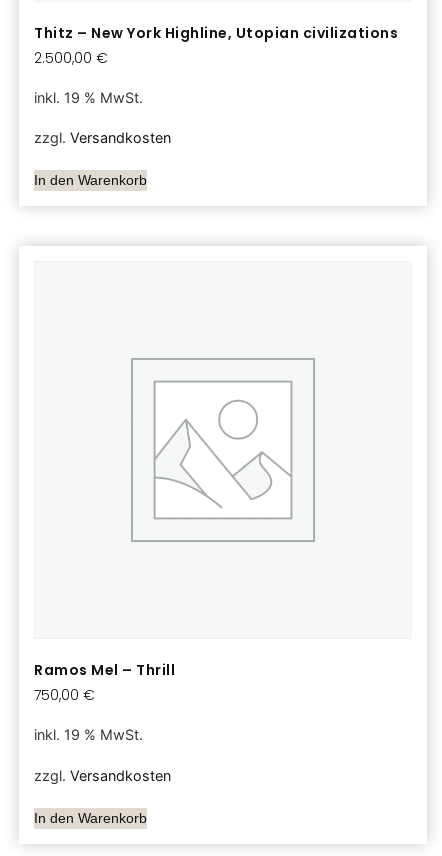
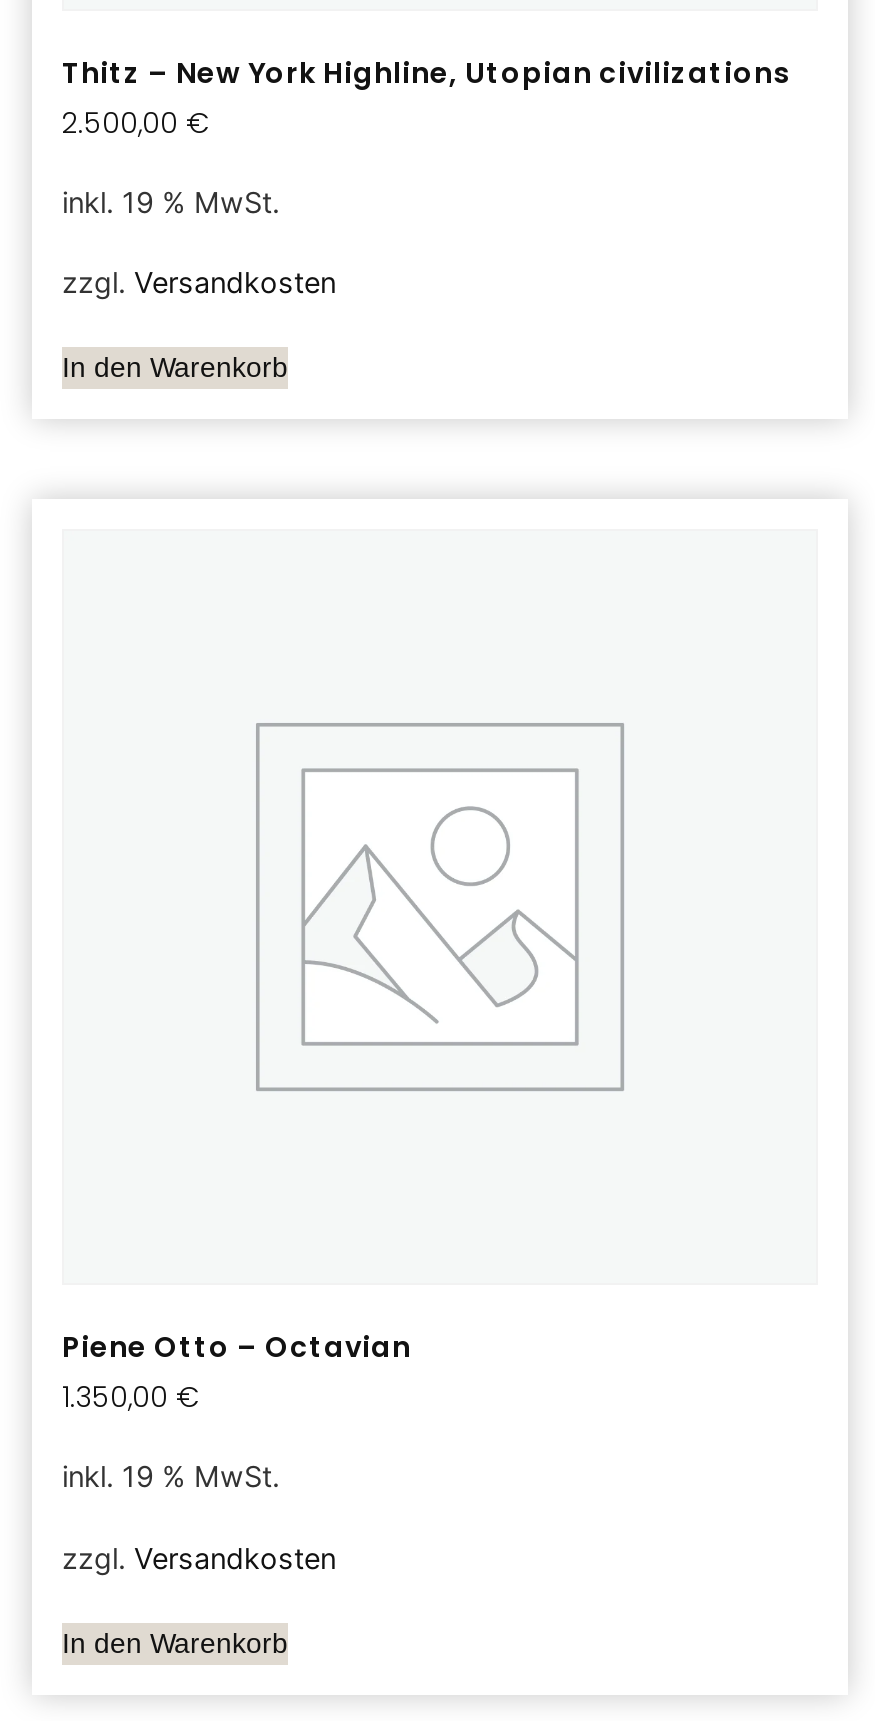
[34,660,175,705] Ramos Mel – Thrill | 750,00 € -> [62,1328,411,1418] Piene Otto – Octavian | 1.350,00 €

